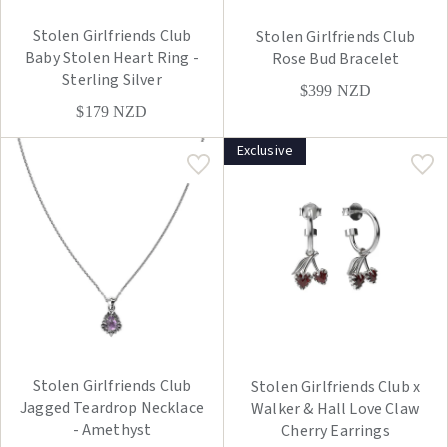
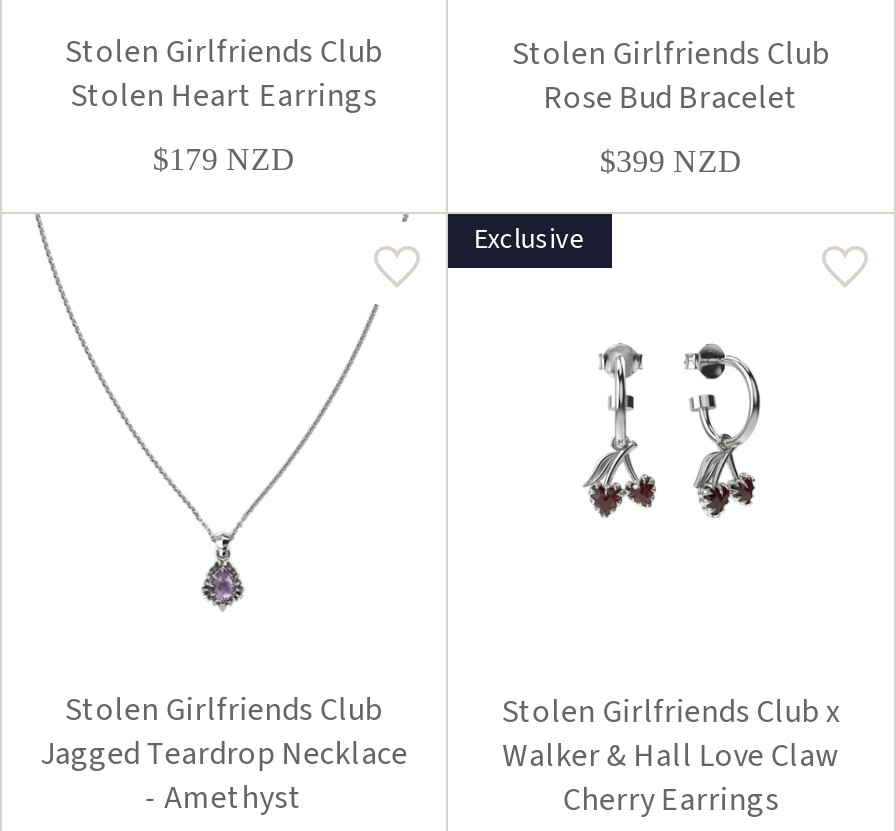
[25,47,199,91] Baby Stolen Heart Ring - | Sterling Silver -> [71,74,377,118] Stolen Heart Earrings

